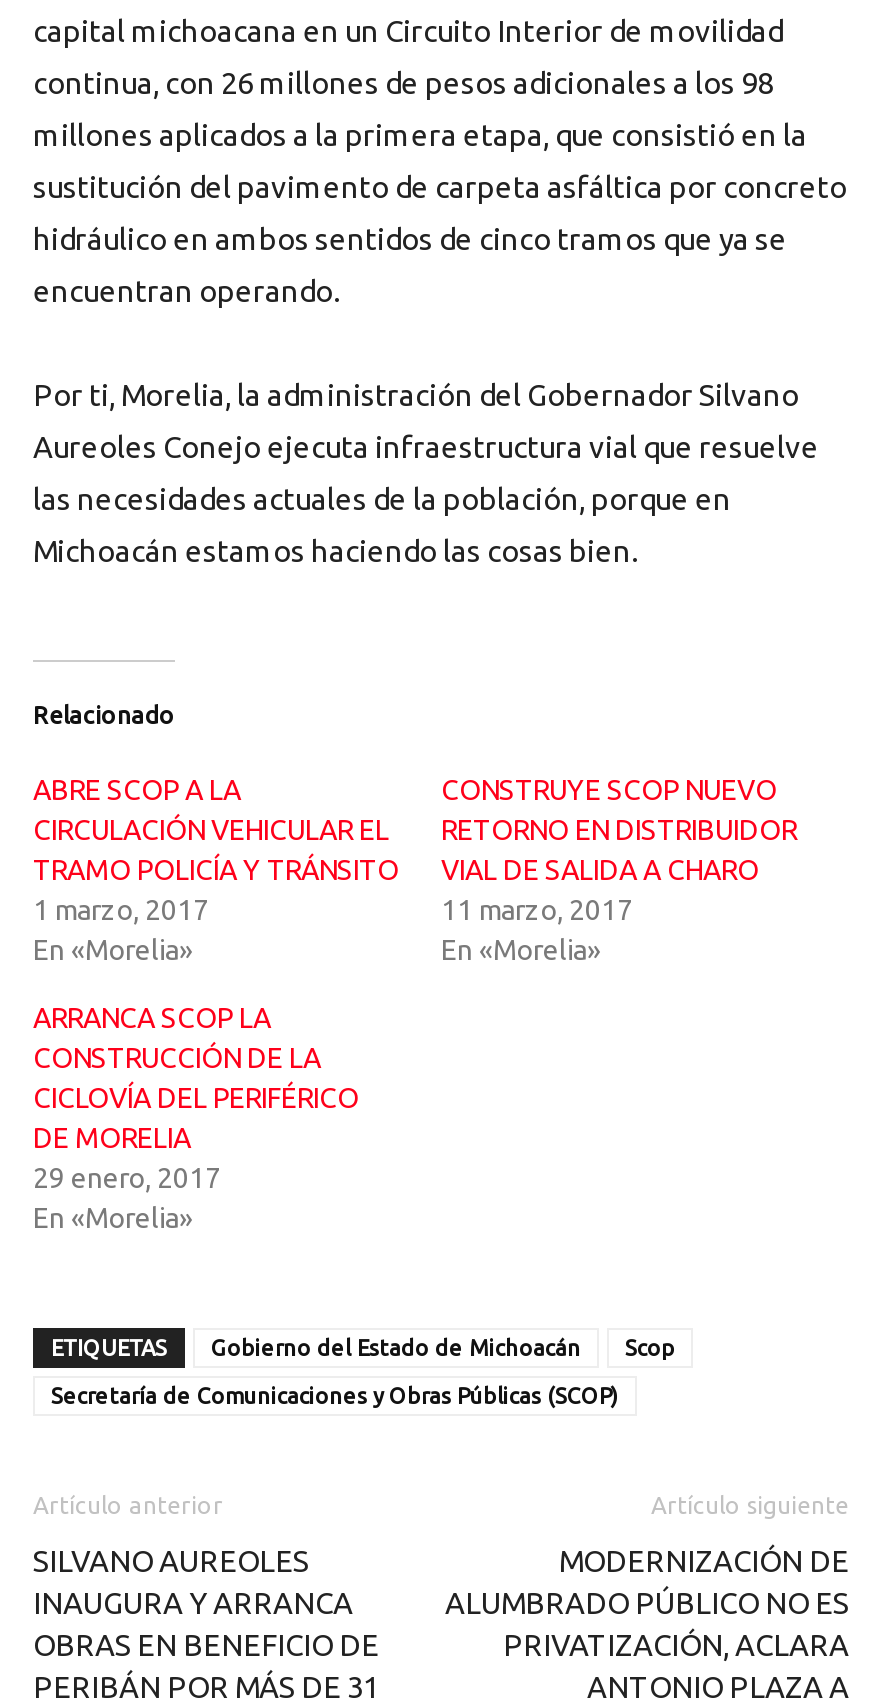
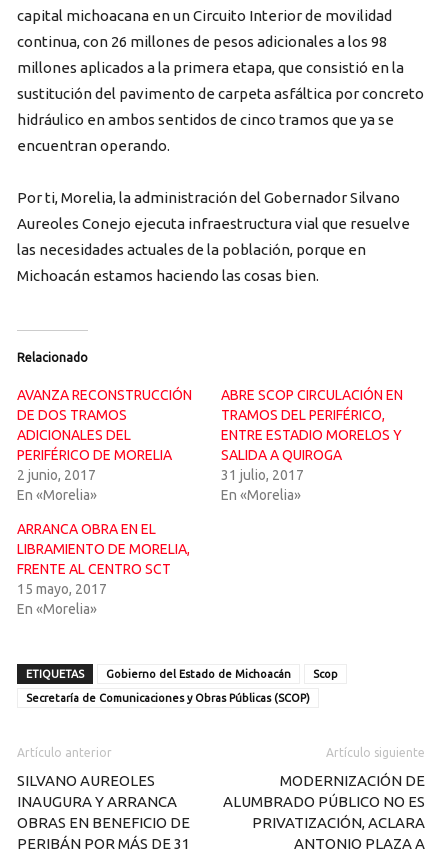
[33,774,399,926] ABRE SCOP A LA | CIRCULACIÓN VEHICULAR EL | TRAMO POLICÍA Y TRÁNSITO | 1 marzo, 2017 -> [17,387,192,483] AVANZA RECONSTRUCCIÓN | DE DOS TRAMOS | ADICIONALES DEL | PERIFÉRICO DE MORELIA | 2 junio, 2017
[441,774,797,926] CONSTRUYE SCOP NUEVO | RETORNO EN DISTRIBUIDOR | VIAL DE SALIDA A CHARO | 11 marzo, 2017 -> [221,387,403,483] ABRE SCOP CIRCULACIÓN EN | TRAMOS DEL PERIFÉRICO, | ENTRE ESTADIO MORELOS Y | SALIDA A QUIROGA | 31 julio, 2017
moved [33,934,601,966] -> [17,487,301,503]: En «Morelia» | En «Morelia»
[33,1002,359,1194] ARRANCA SCOP LA | CONSTRUCCIÓN DE LA | CICLOVÍA DEL PERIFÉRICO | DE MORELIA | 29 enero, 2017 -> [17,521,190,597] ARRANCA OBRA EN EL | LIBRAMIENTO DE MORELIA, | FRENTE AL CENTRO SCT | 15 mayo, 2017

